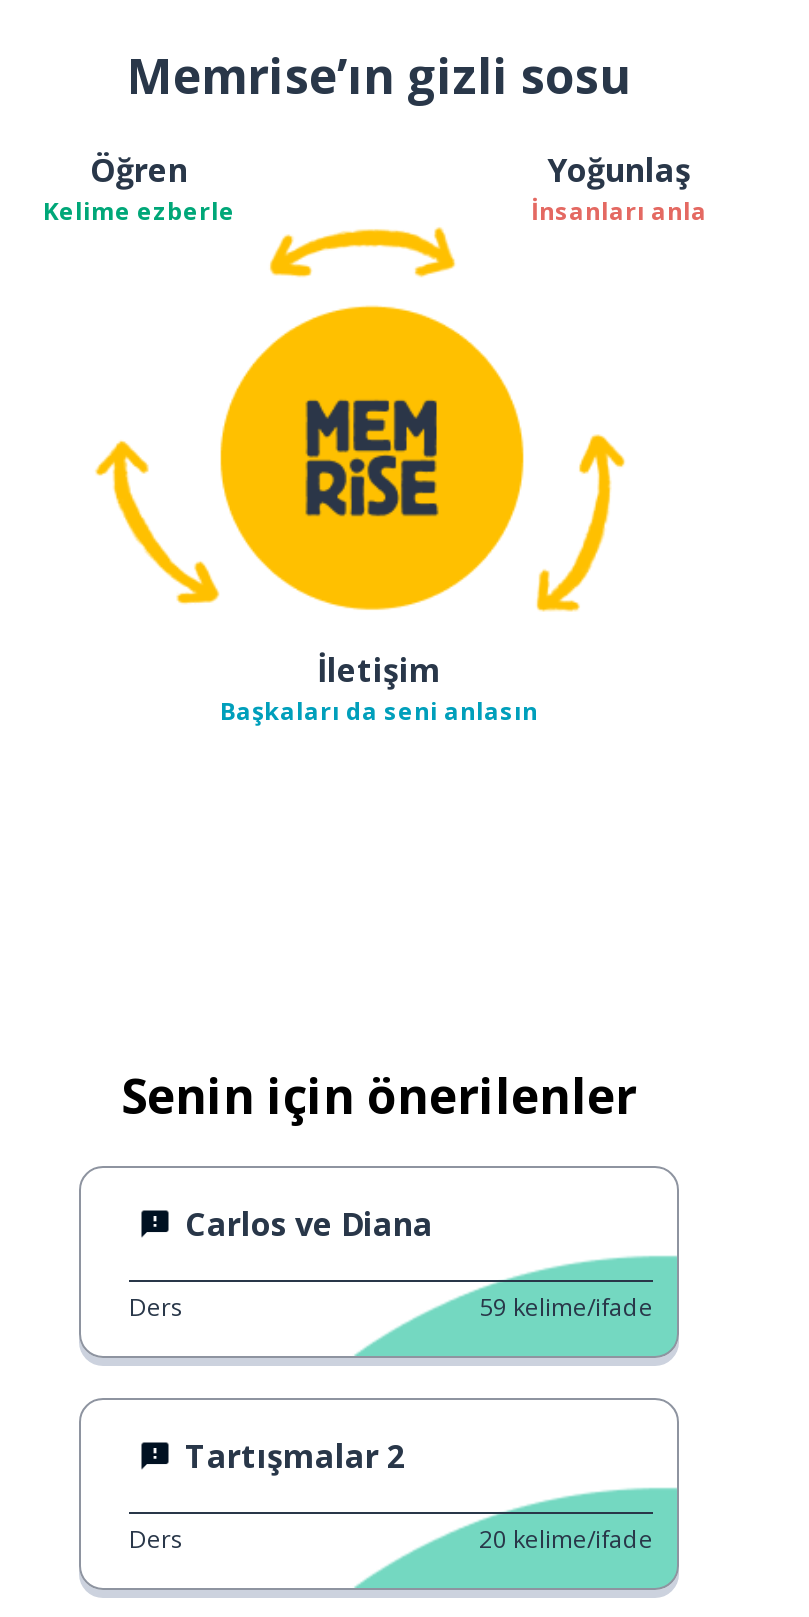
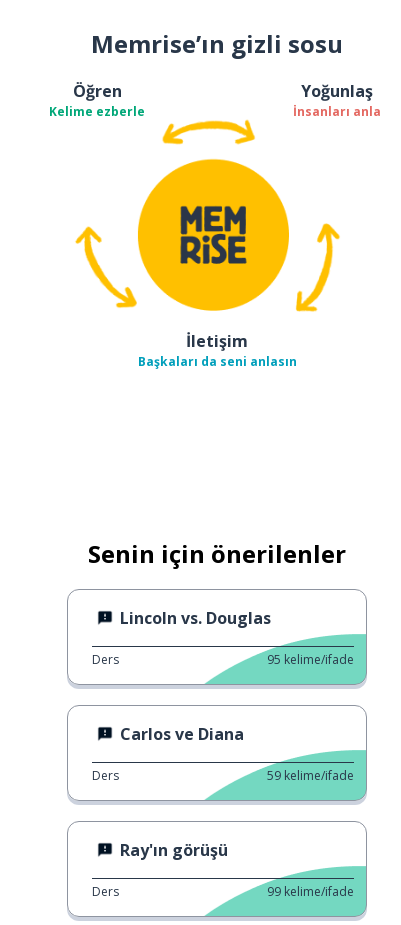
none -> [92,607,354,668] Lincoln vs. Douglas | Ders | 95 kelime/ifade
[185,1434,405,1478] Tartışmalar 2 -> [120,839,228,861] Ray'ın görüşü
[479,1522,653,1556] 20 kelime/ifade -> [267,883,354,900] 99 kelime/ifade

